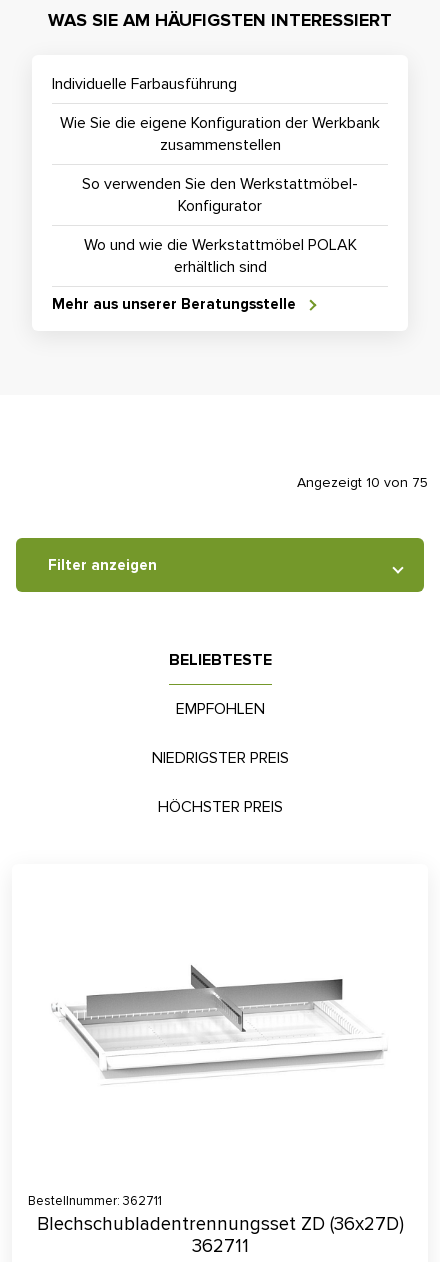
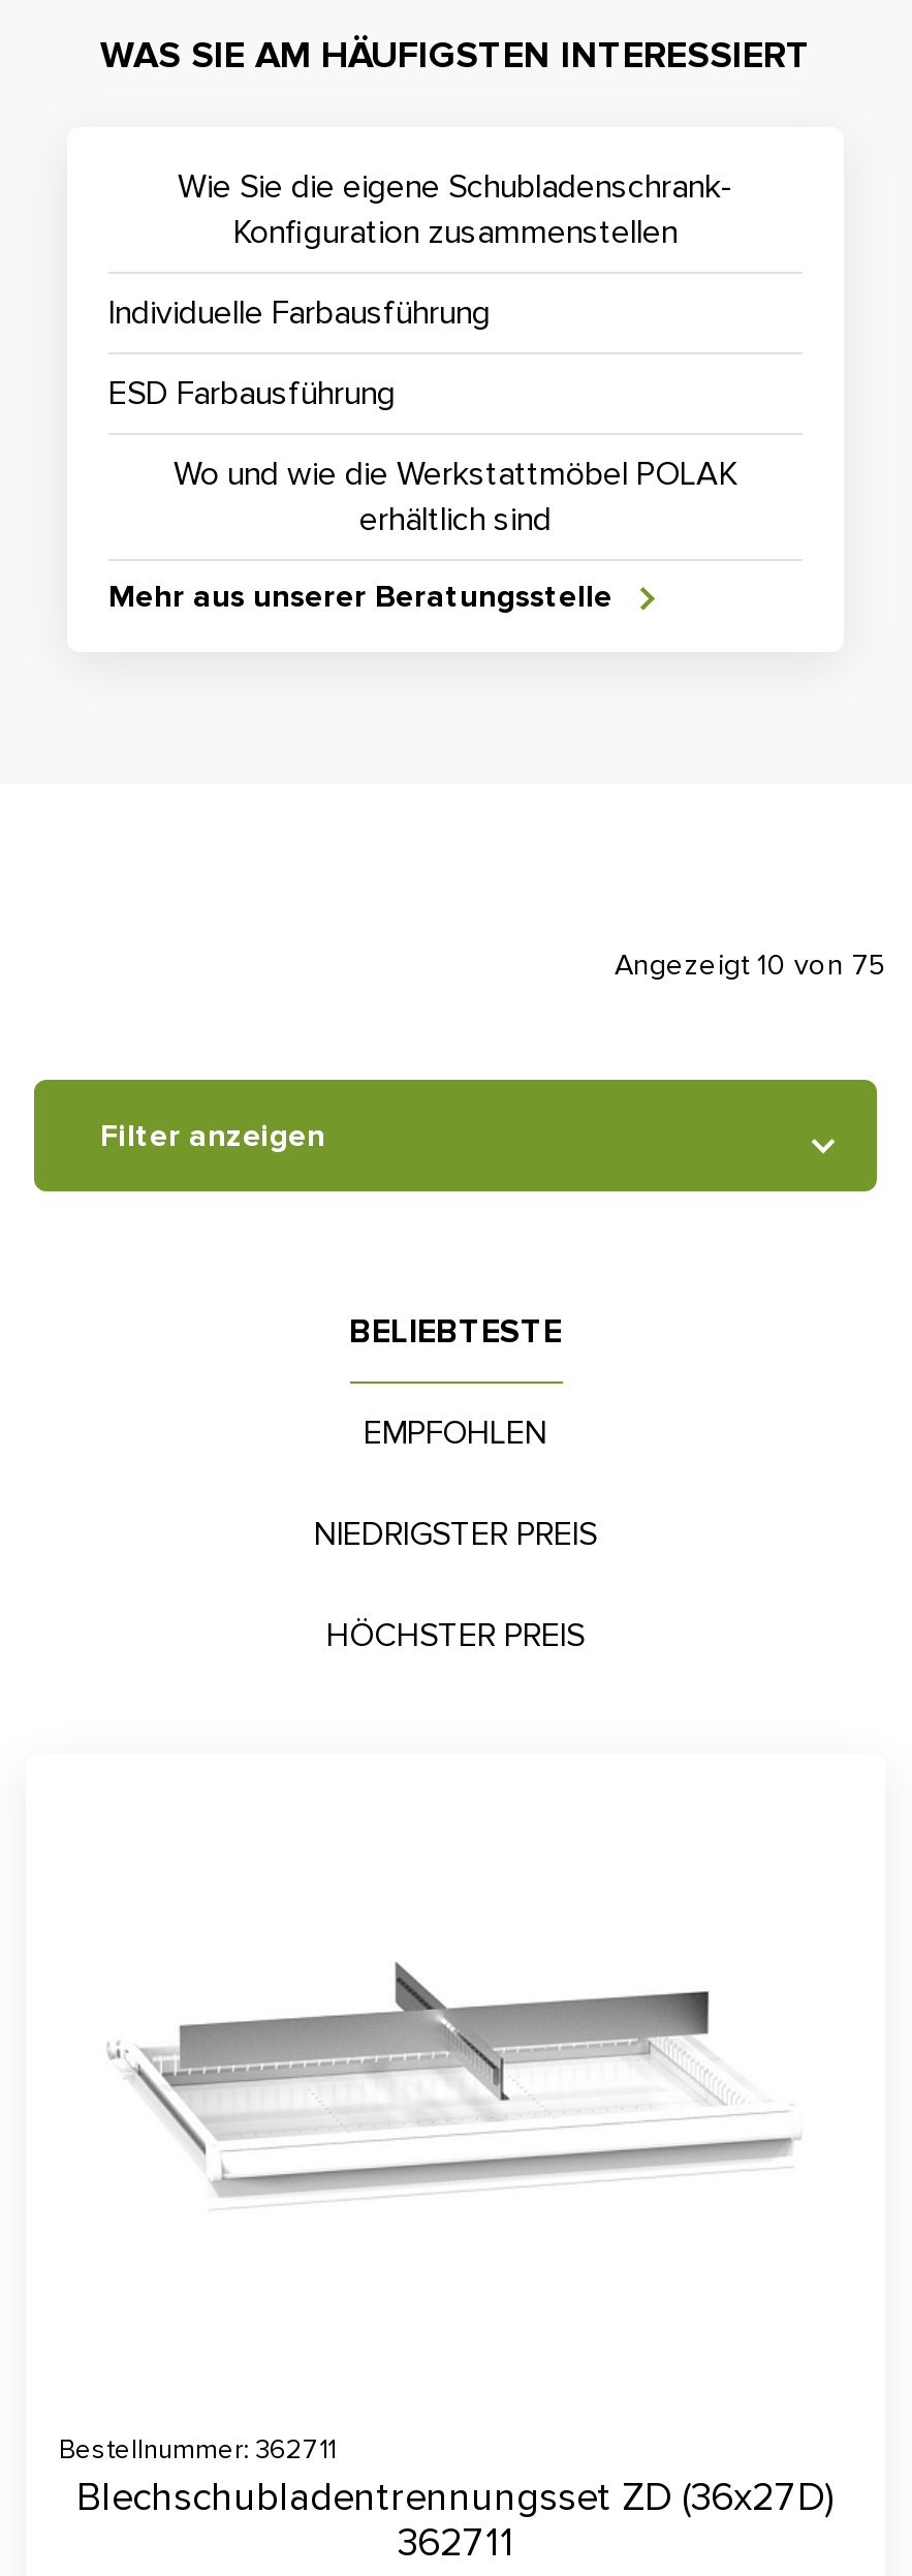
none -> [178,166,733,253] Wie Sie die eigene Schubladenschrank- | Konfiguration zusammenstellen
moved [52,74,237,94] -> [108,292,491,334]: Individuelle Farbausführung
[60,113,380,216] Wie Sie die eigene Konfiguration der Werkbank | zusammenstellen | So verwenden Sie den Werkstattmöbel- | Konfigurator -> [108,373,396,414] ESD Farbausführung

